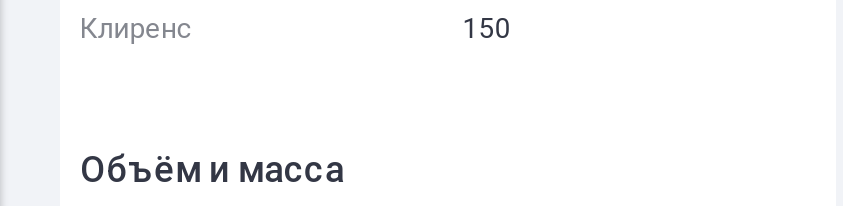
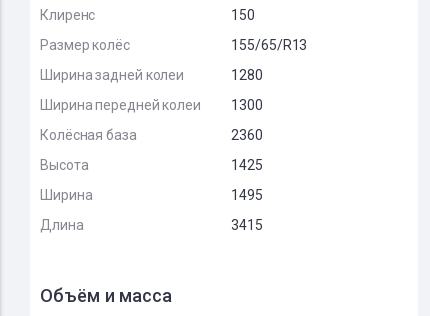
none -> [40,37,307,233] Размер колёс | 155/65/R13 | Ширина задней колеи | 1280 | Ширина передней колеи | 1300 | Колёсная база | 2360 | Высота | 1425 | Ширина | 1495 | Длина | 3415

